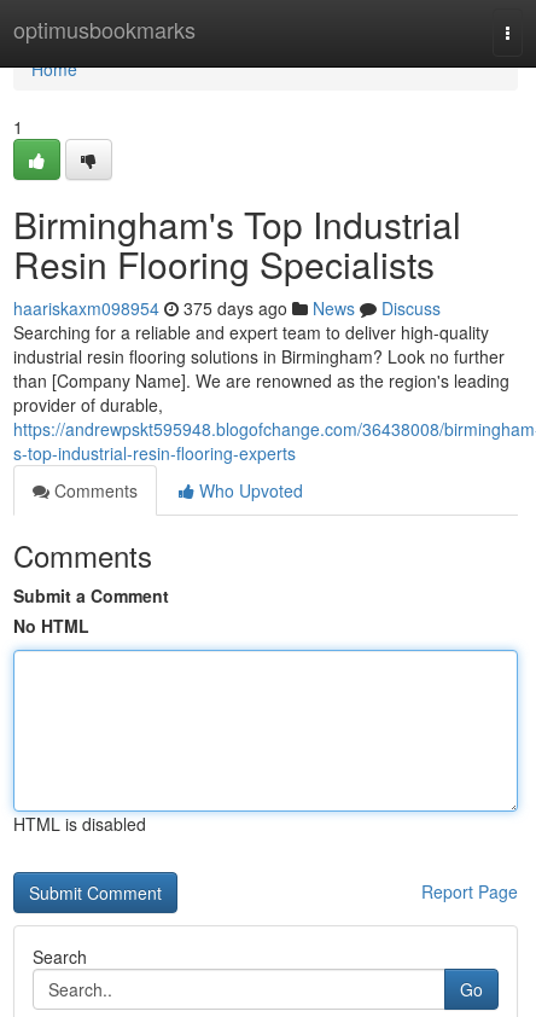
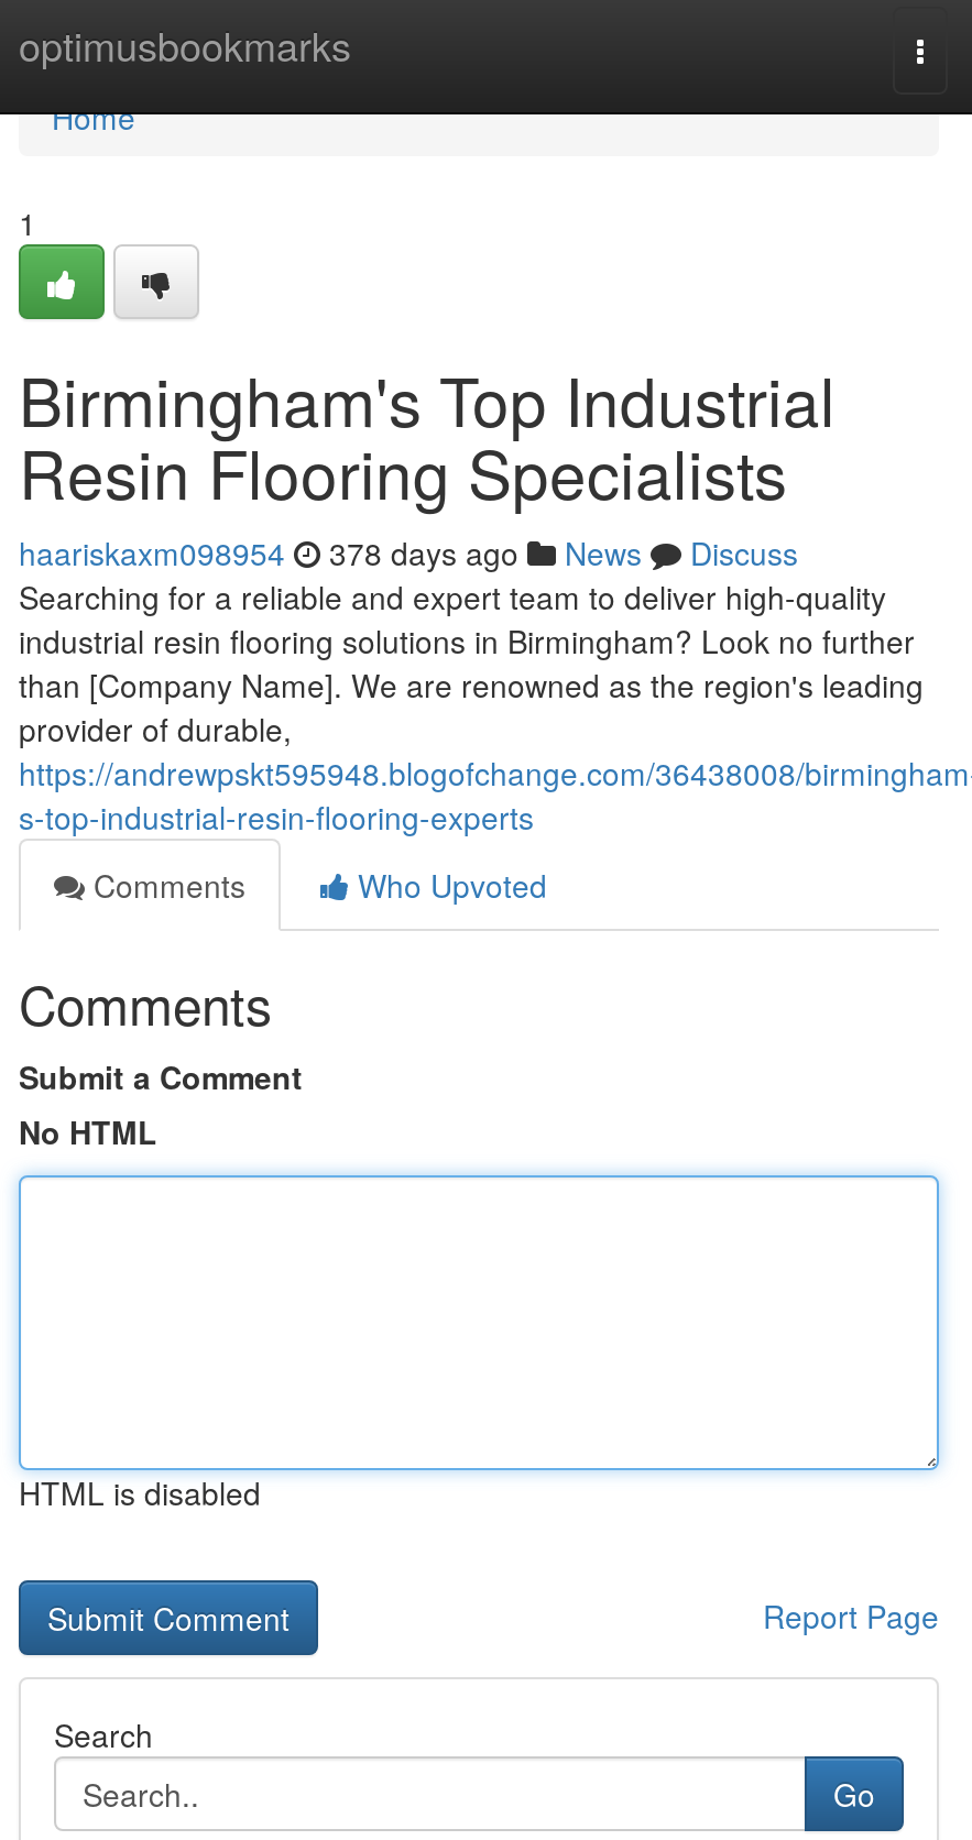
[13,296,441,320] haariskaxm098954 375 days ago News Discuss -> [19,530,798,574] haariskaxm098954 378 days ago News Discuss

